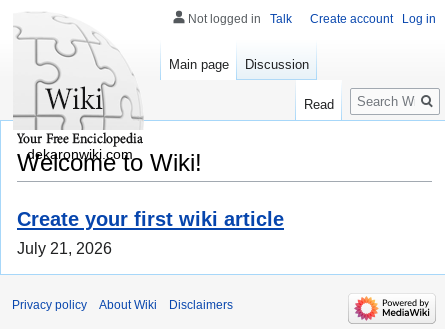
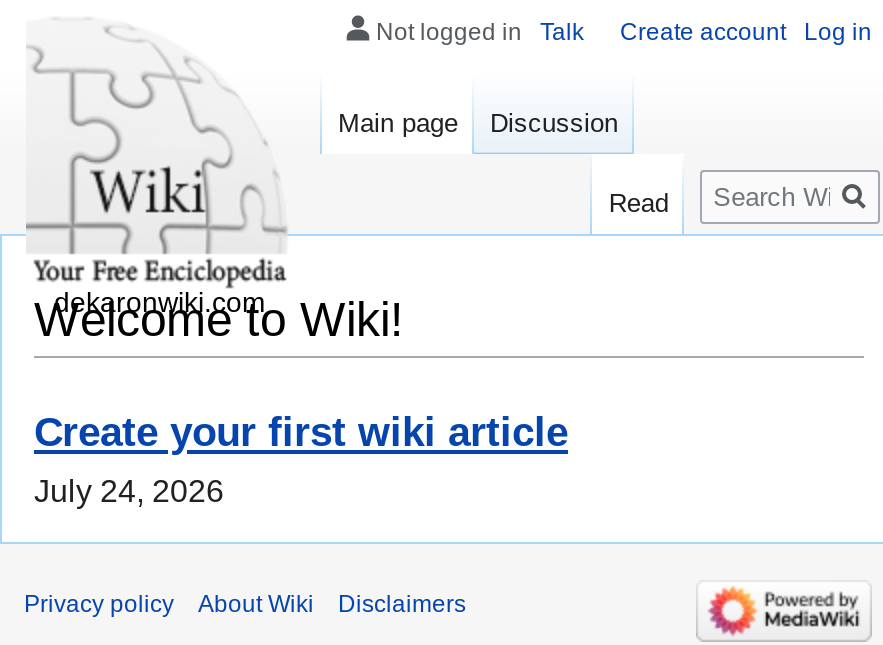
[17,240,112,257] July 21, 2026 -> [34,475,224,509] July 24, 2026

